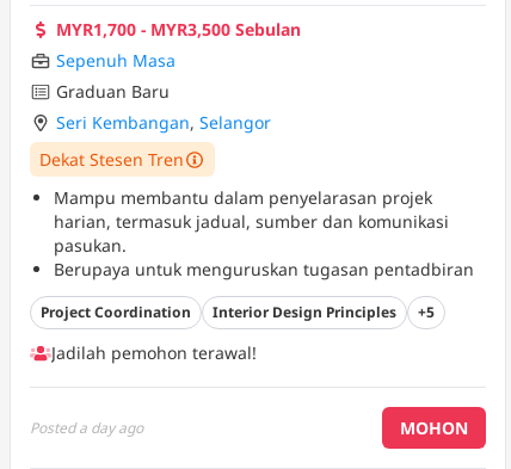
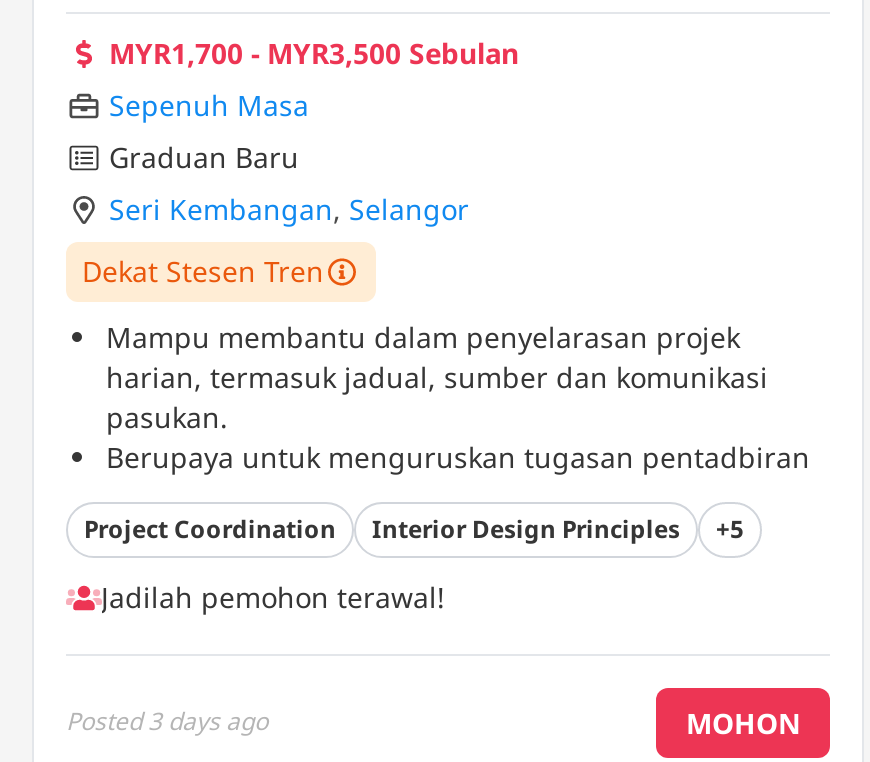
[30,417,143,438] Posteda day ago -> [66,704,268,738] Posted3 days ago

